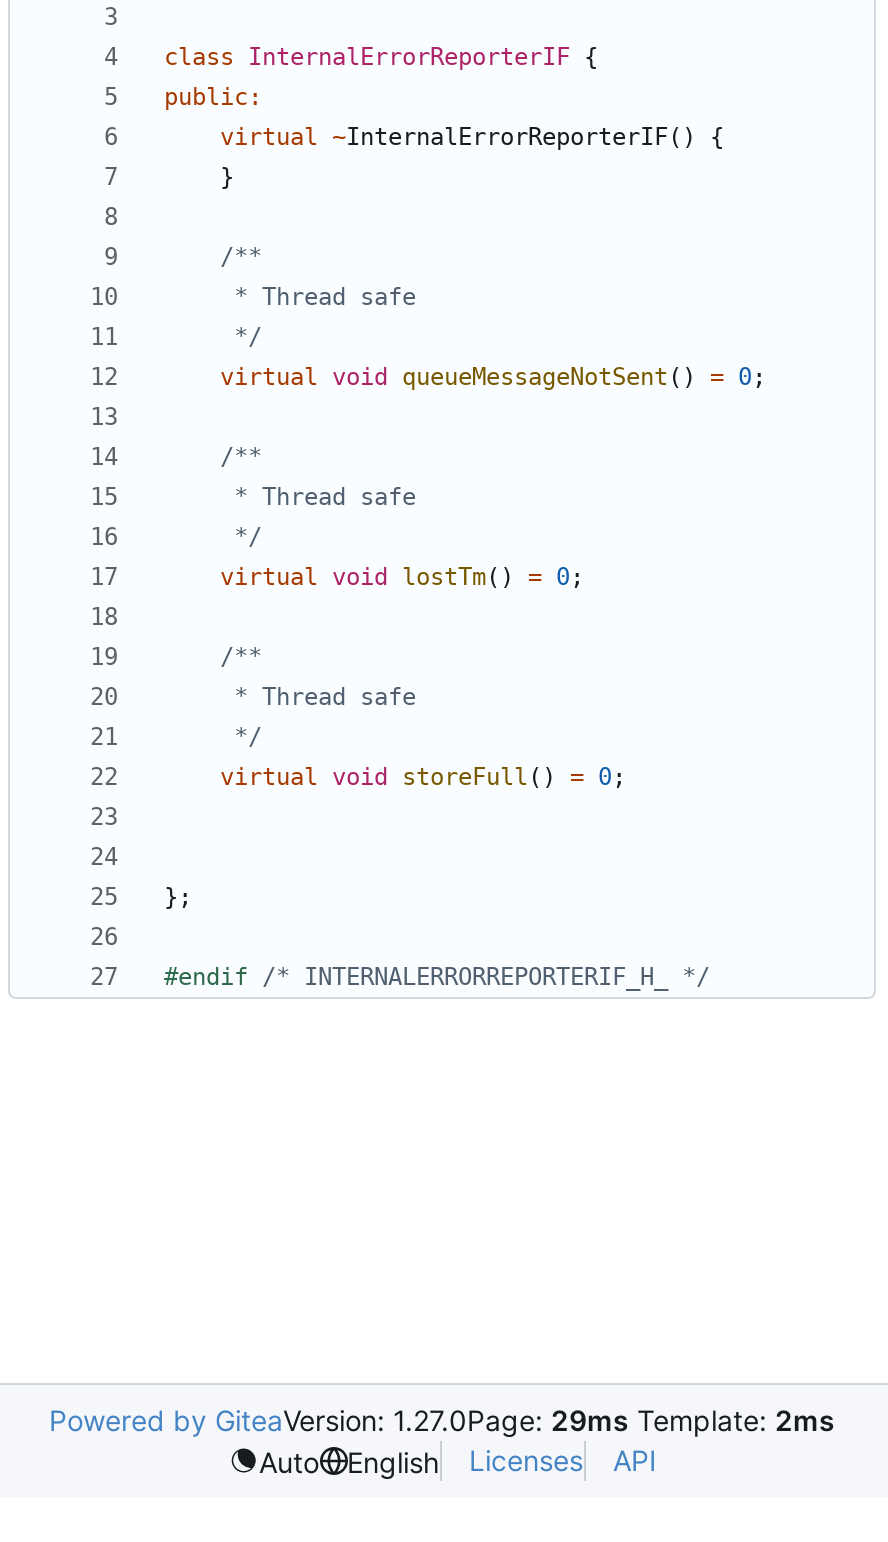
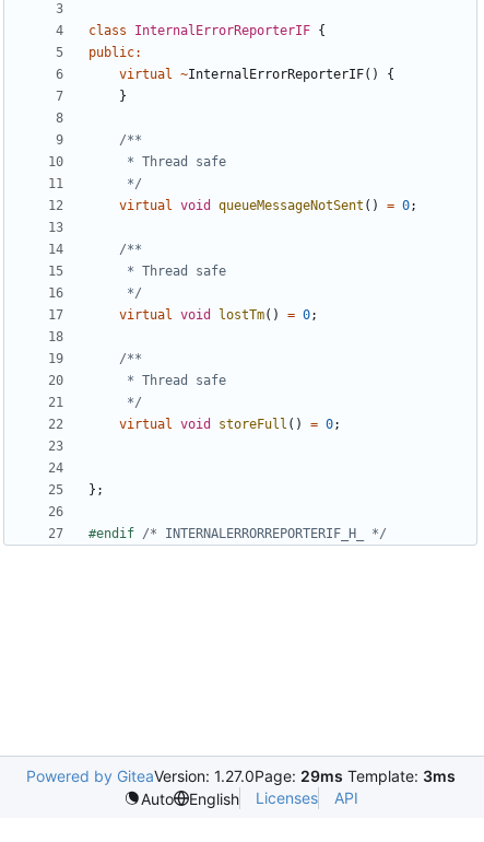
[49,1403,835,1437] Powered by GiteaVersion: 1.27.0Page: 29ms Template: 2ms -> [26,767,455,785] Powered by GiteaVersion: 1.27.0Page: 29ms Template: 3ms

